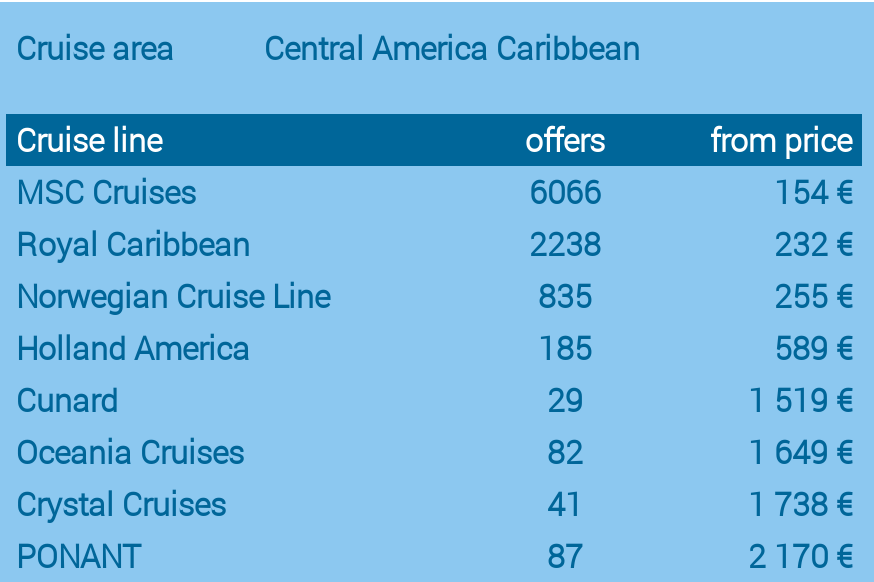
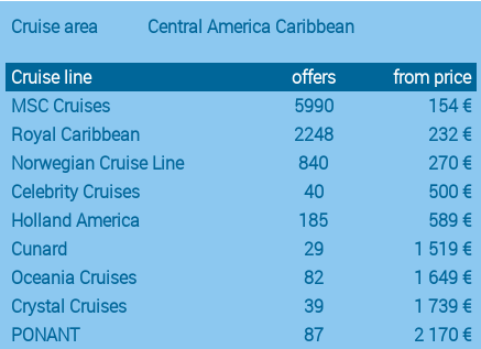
[529,169,601,213] 6066 -> [293,93,333,117] 5990
[529,221,601,265] 2238 -> [293,122,333,146] 2248
[538,273,852,317] 835 | 255 € -> [11,150,471,203] 840 | 270 € | Celebrity Cruises | 40 | 500 €
[547,481,583,525] 41 -> [303,294,323,318] 39
[748,481,852,525] 1 738 € -> [414,294,471,318] 1 739 €

